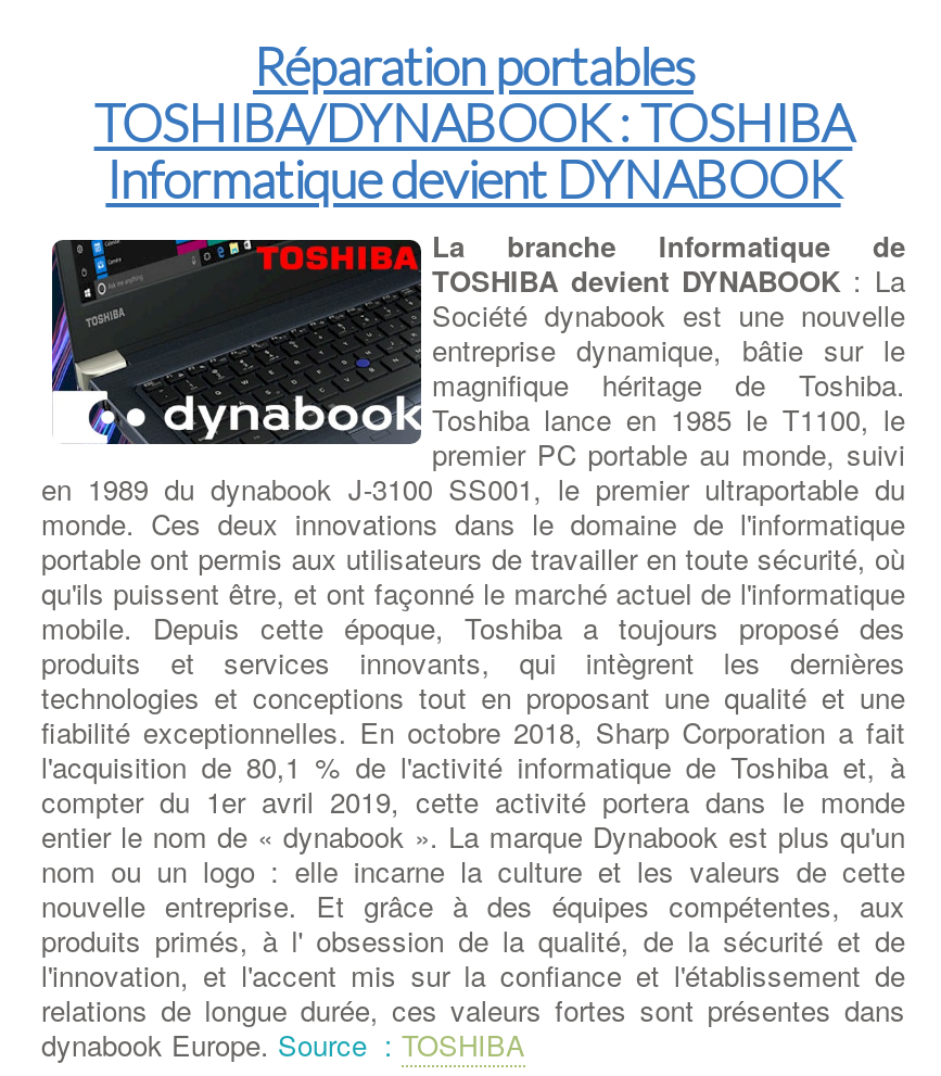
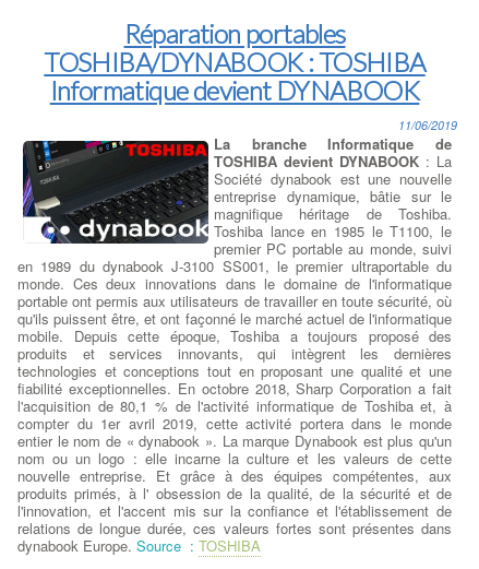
none -> [398,117,457,133] 11/06/2019

